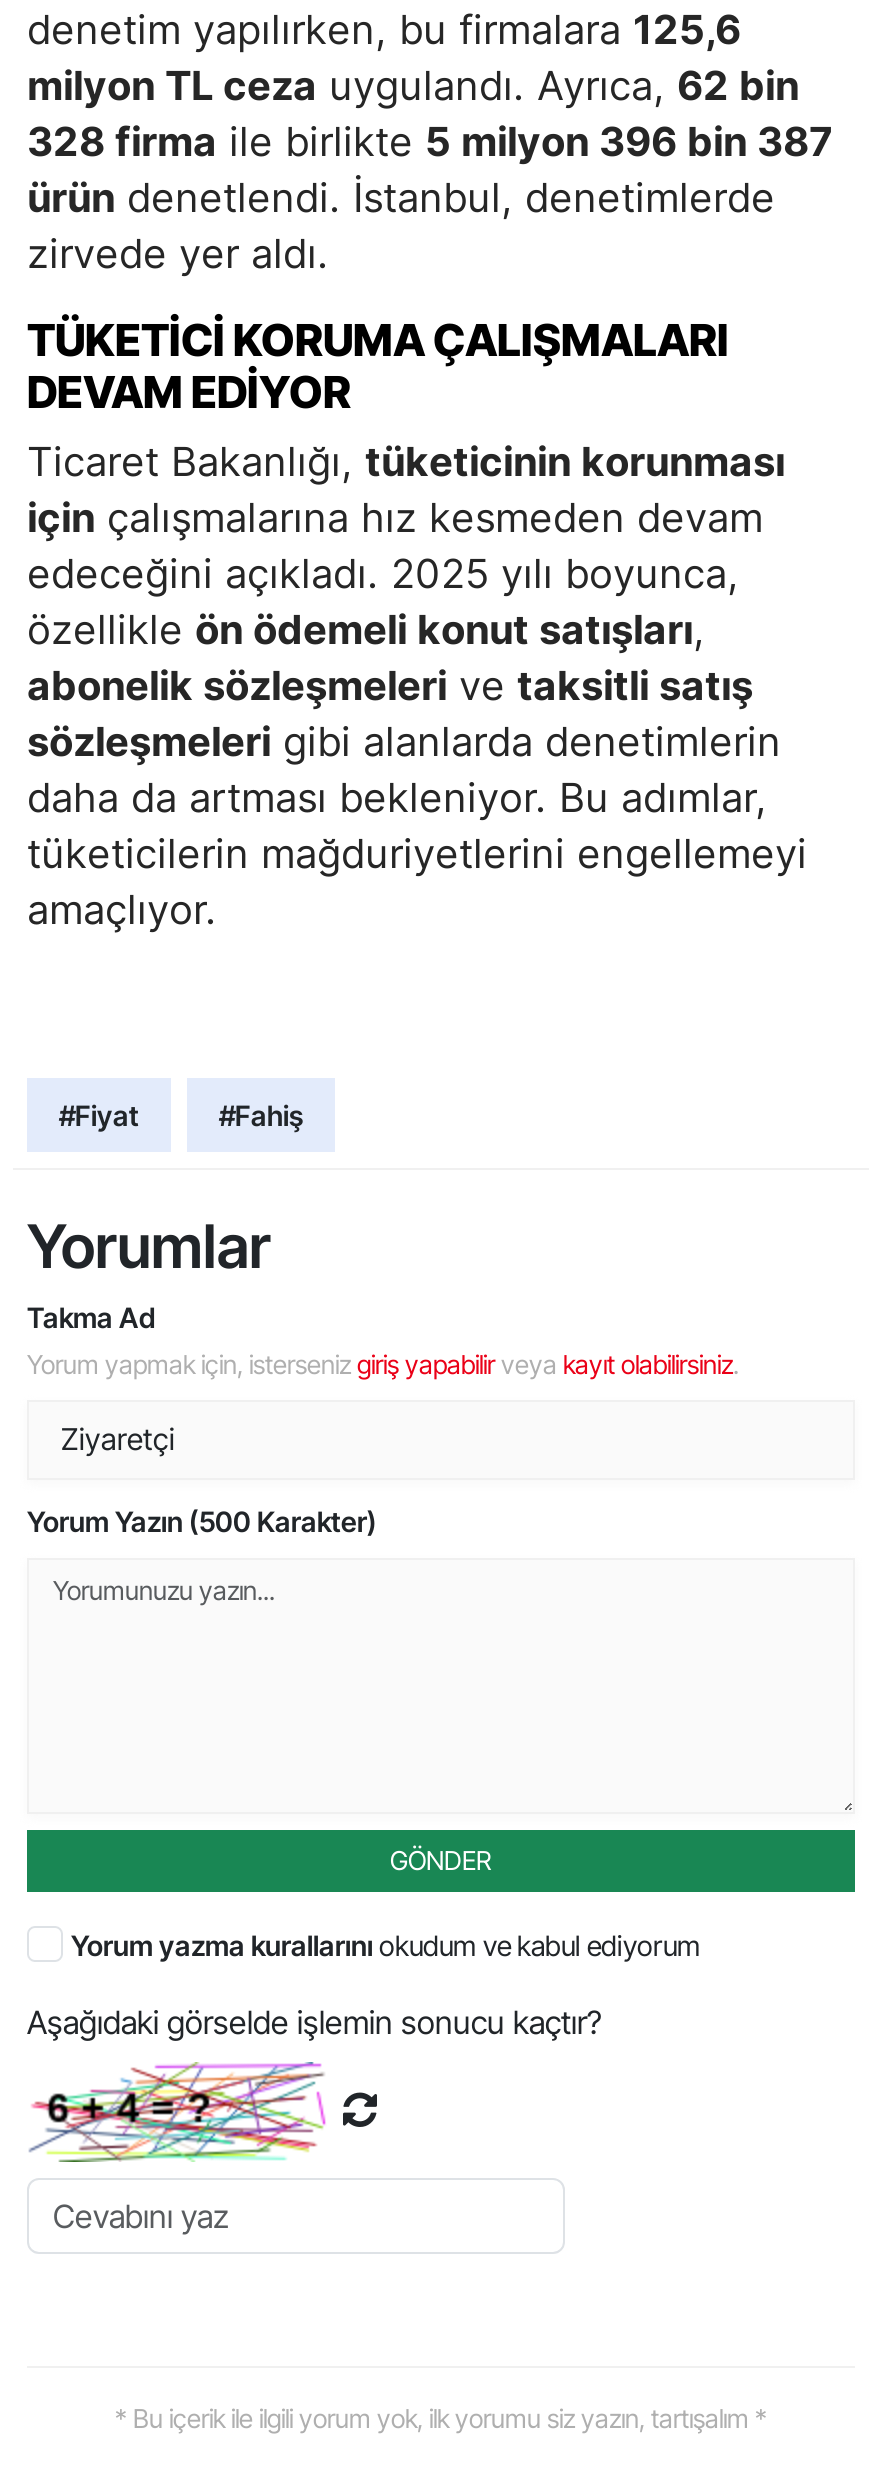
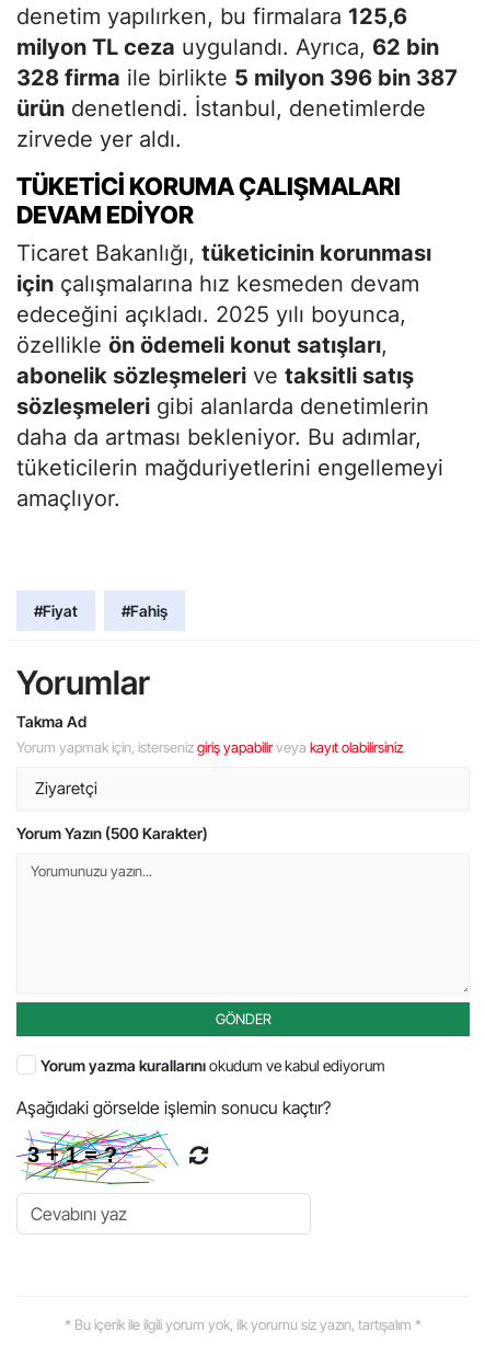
[29,2060,327,2164] [image] -> [16,1129,180,1185] [image]

